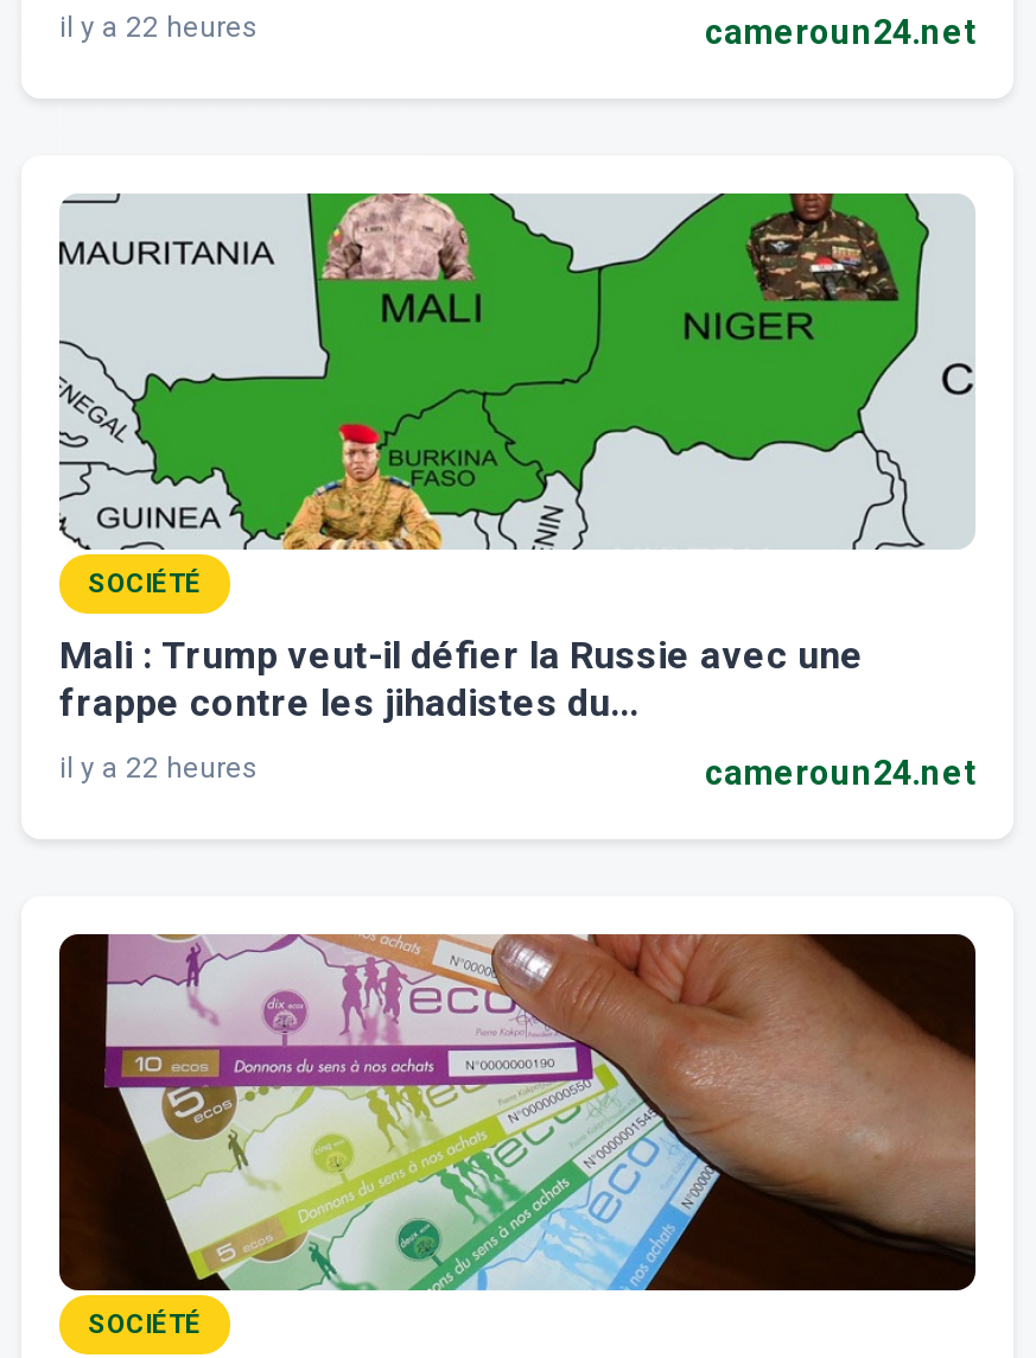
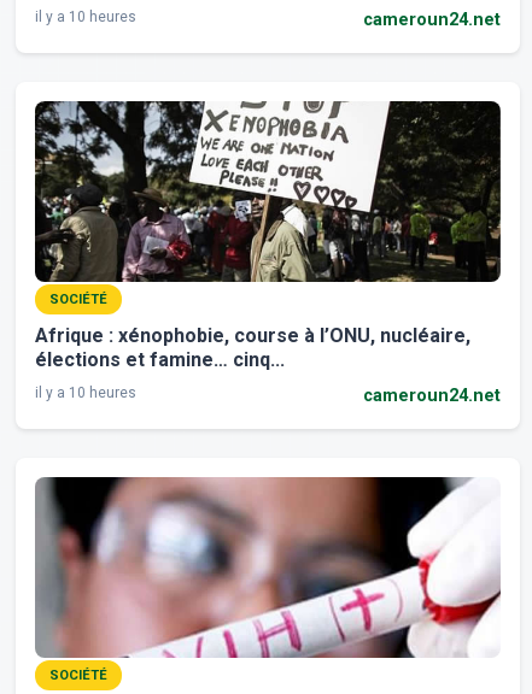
[59,11,259,44] il y a 22 heures -> [35,9,136,26] il y a 10 heures
[59,191,975,726] [image] | Mali : Trump veut-il défier la Russie avec une | frappe contre les jihadistes du... -> [34,100,502,371] [image] | Afrique : xénophobie, course à l’ONU, nucléaire, | élections et famine… cinq...
[59,752,259,785] il y a 22 heures -> [35,385,136,401] il y a 10 heures
[59,932,978,1293] [image] -> [36,476,501,659] [image]

